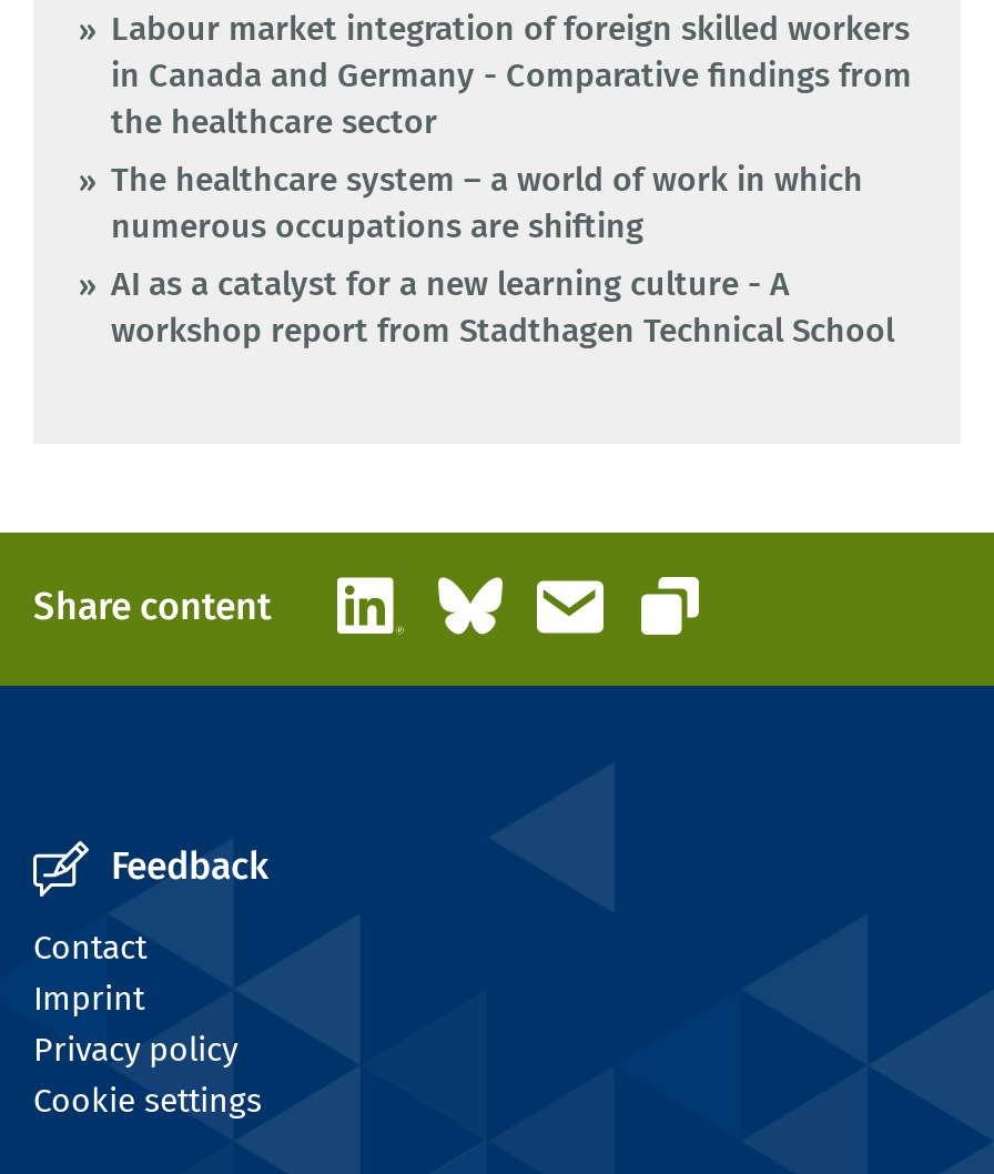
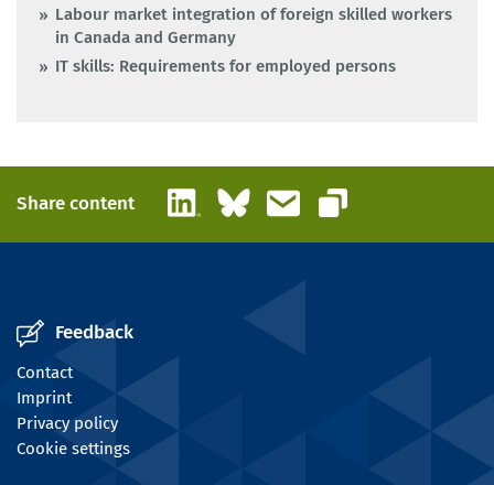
[111,55,912,351] in Canada and Germany - Comparative findings from | the healthcare sector | The healthcare system – a world of work in which | numerous occupations are shifting | AI as a catalyst for a new learning culture - A | workshop report from Stadthagen Technical School -> [55,28,396,76] in Canada and Germany | IT skills: Requirements for employed persons

